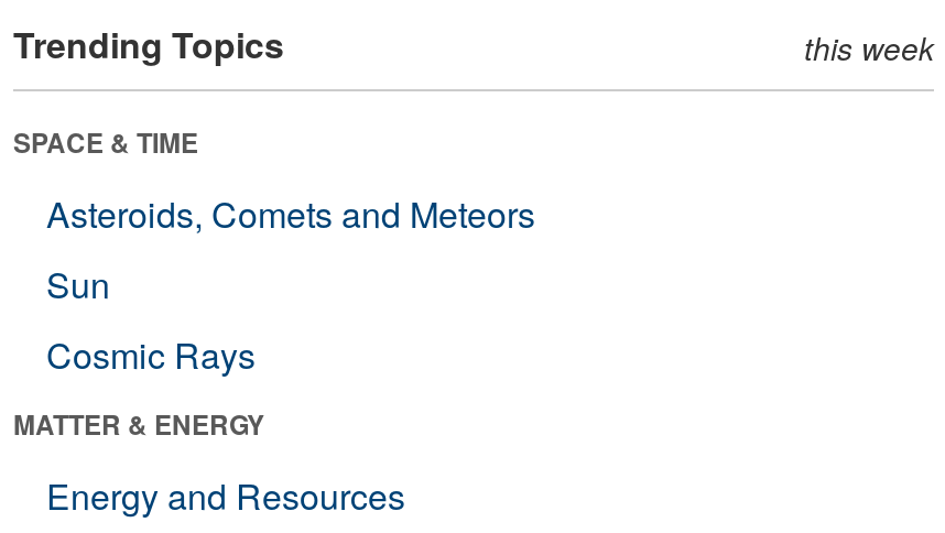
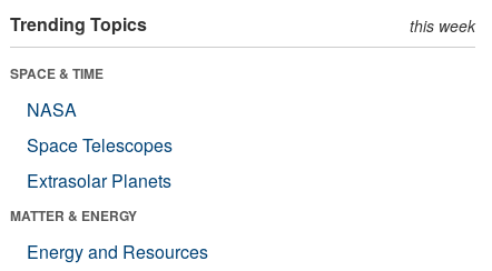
[46,188,535,379] Asteroids, Comets and Meteors | Sun | Cosmic Rays -> [27,96,173,193] NASA | Space Telescopes | Extrasolar Planets

